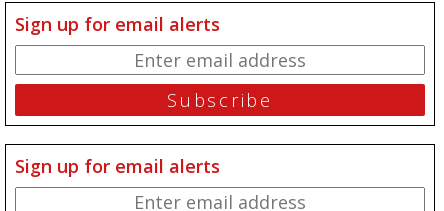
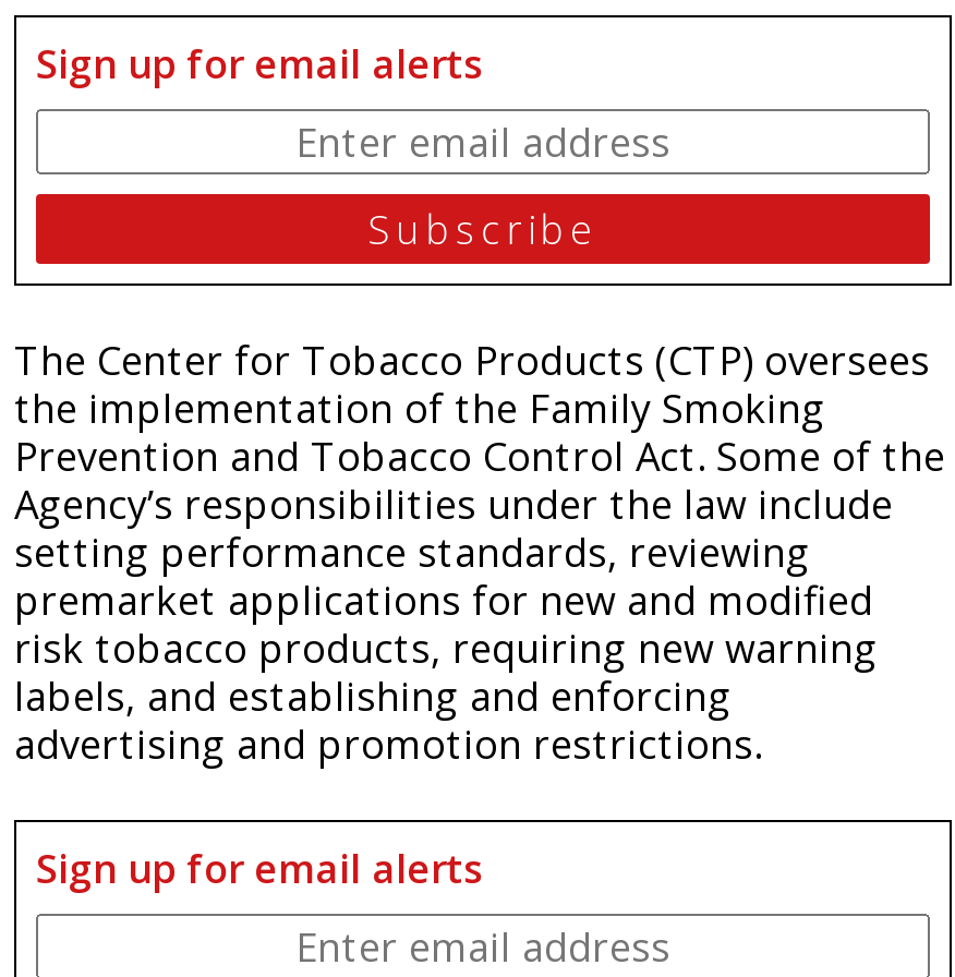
none -> [14,333,945,769] The Center for Tobacco Products (CTP) oversees | the implementation of the Family Smoking | Prevention and Tobacco Control Act. Some of the | Agency’s responsibilities under the law include | setting performance standards, reviewing | premarket applications for new and modified | risk tobacco products, requiring new warning | labels, and establishing and enforcing | advertising and promotion restrictions.

